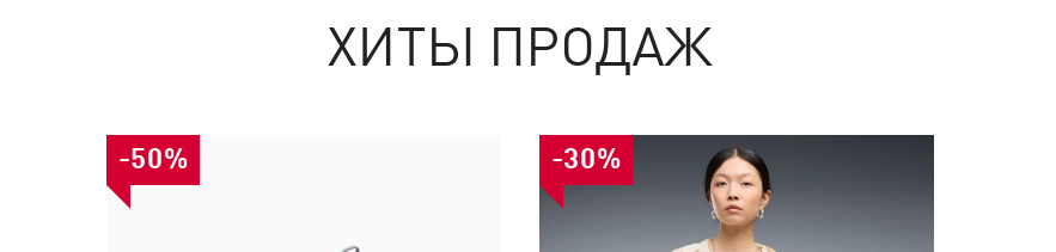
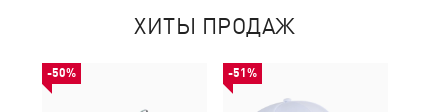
[551,142,621,176] -30% -> [228,66,257,80] -51%

